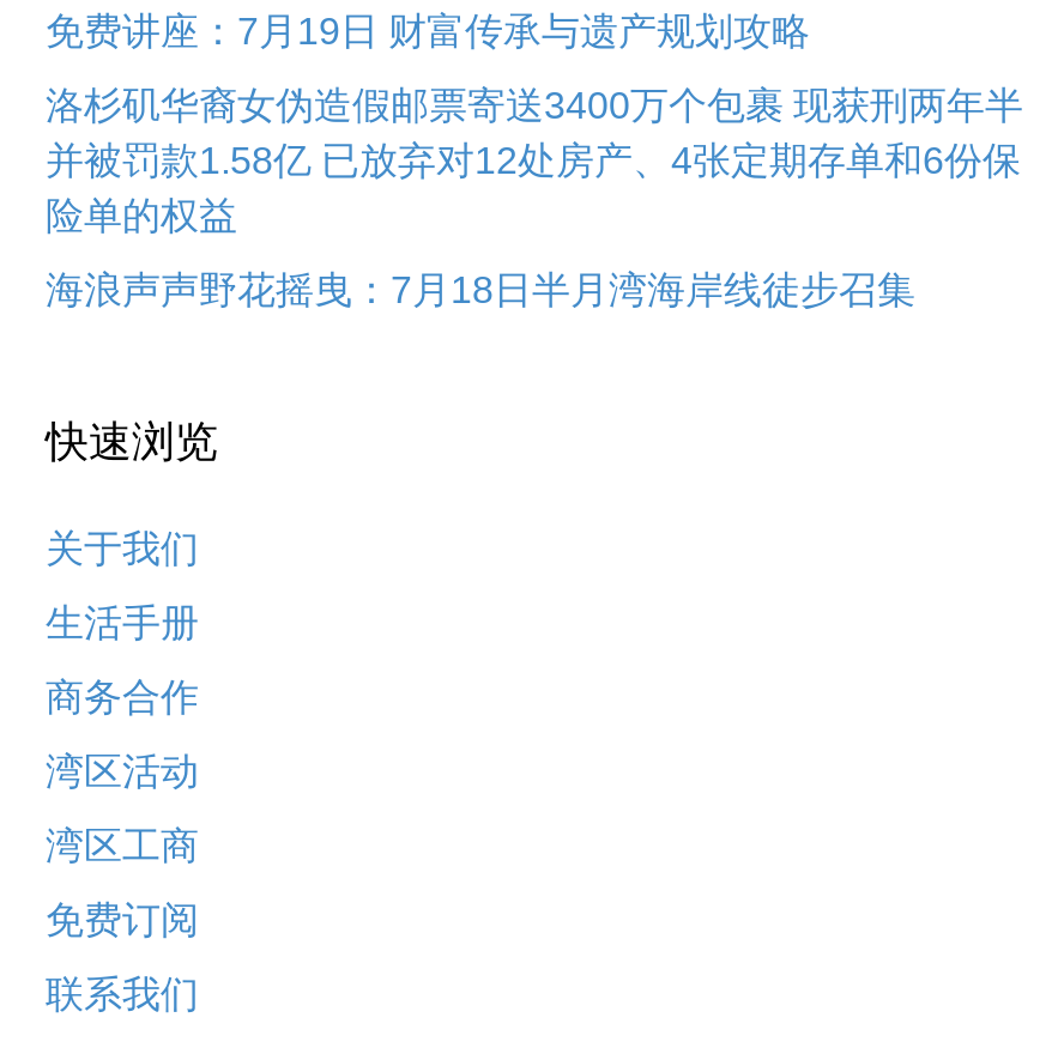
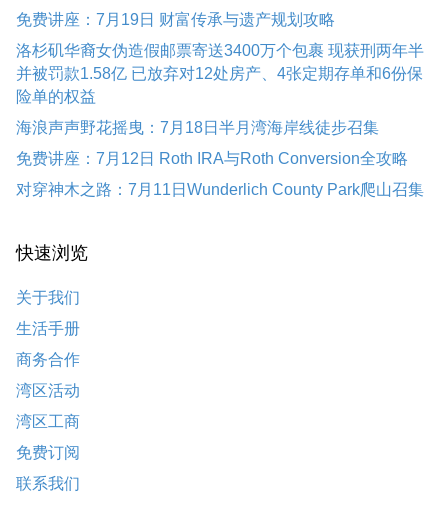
none -> [16,150,424,198] 免费讲座：7月12日 Roth IRA与Roth Conversion全攻略 | 对穿神木之路：7月11日Wunderlich County Park爬山召集

